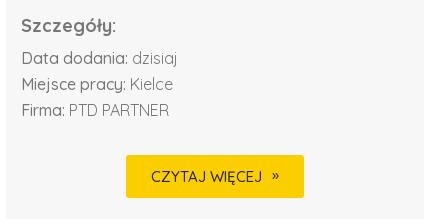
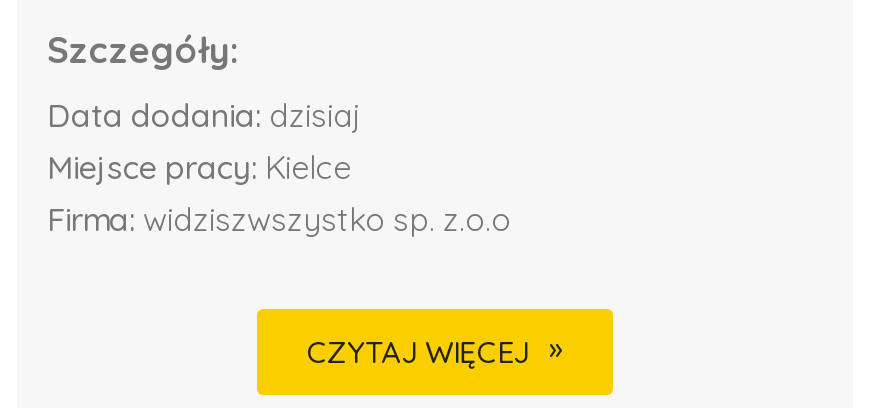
[21,99,169,119] Firma: PTD PARTNER -> [47,198,511,238] Firma: widziszwszystko sp. z.o.o

